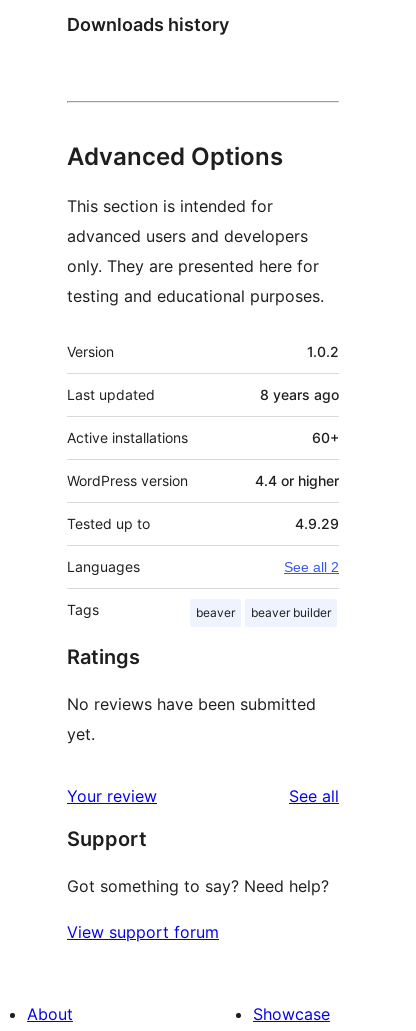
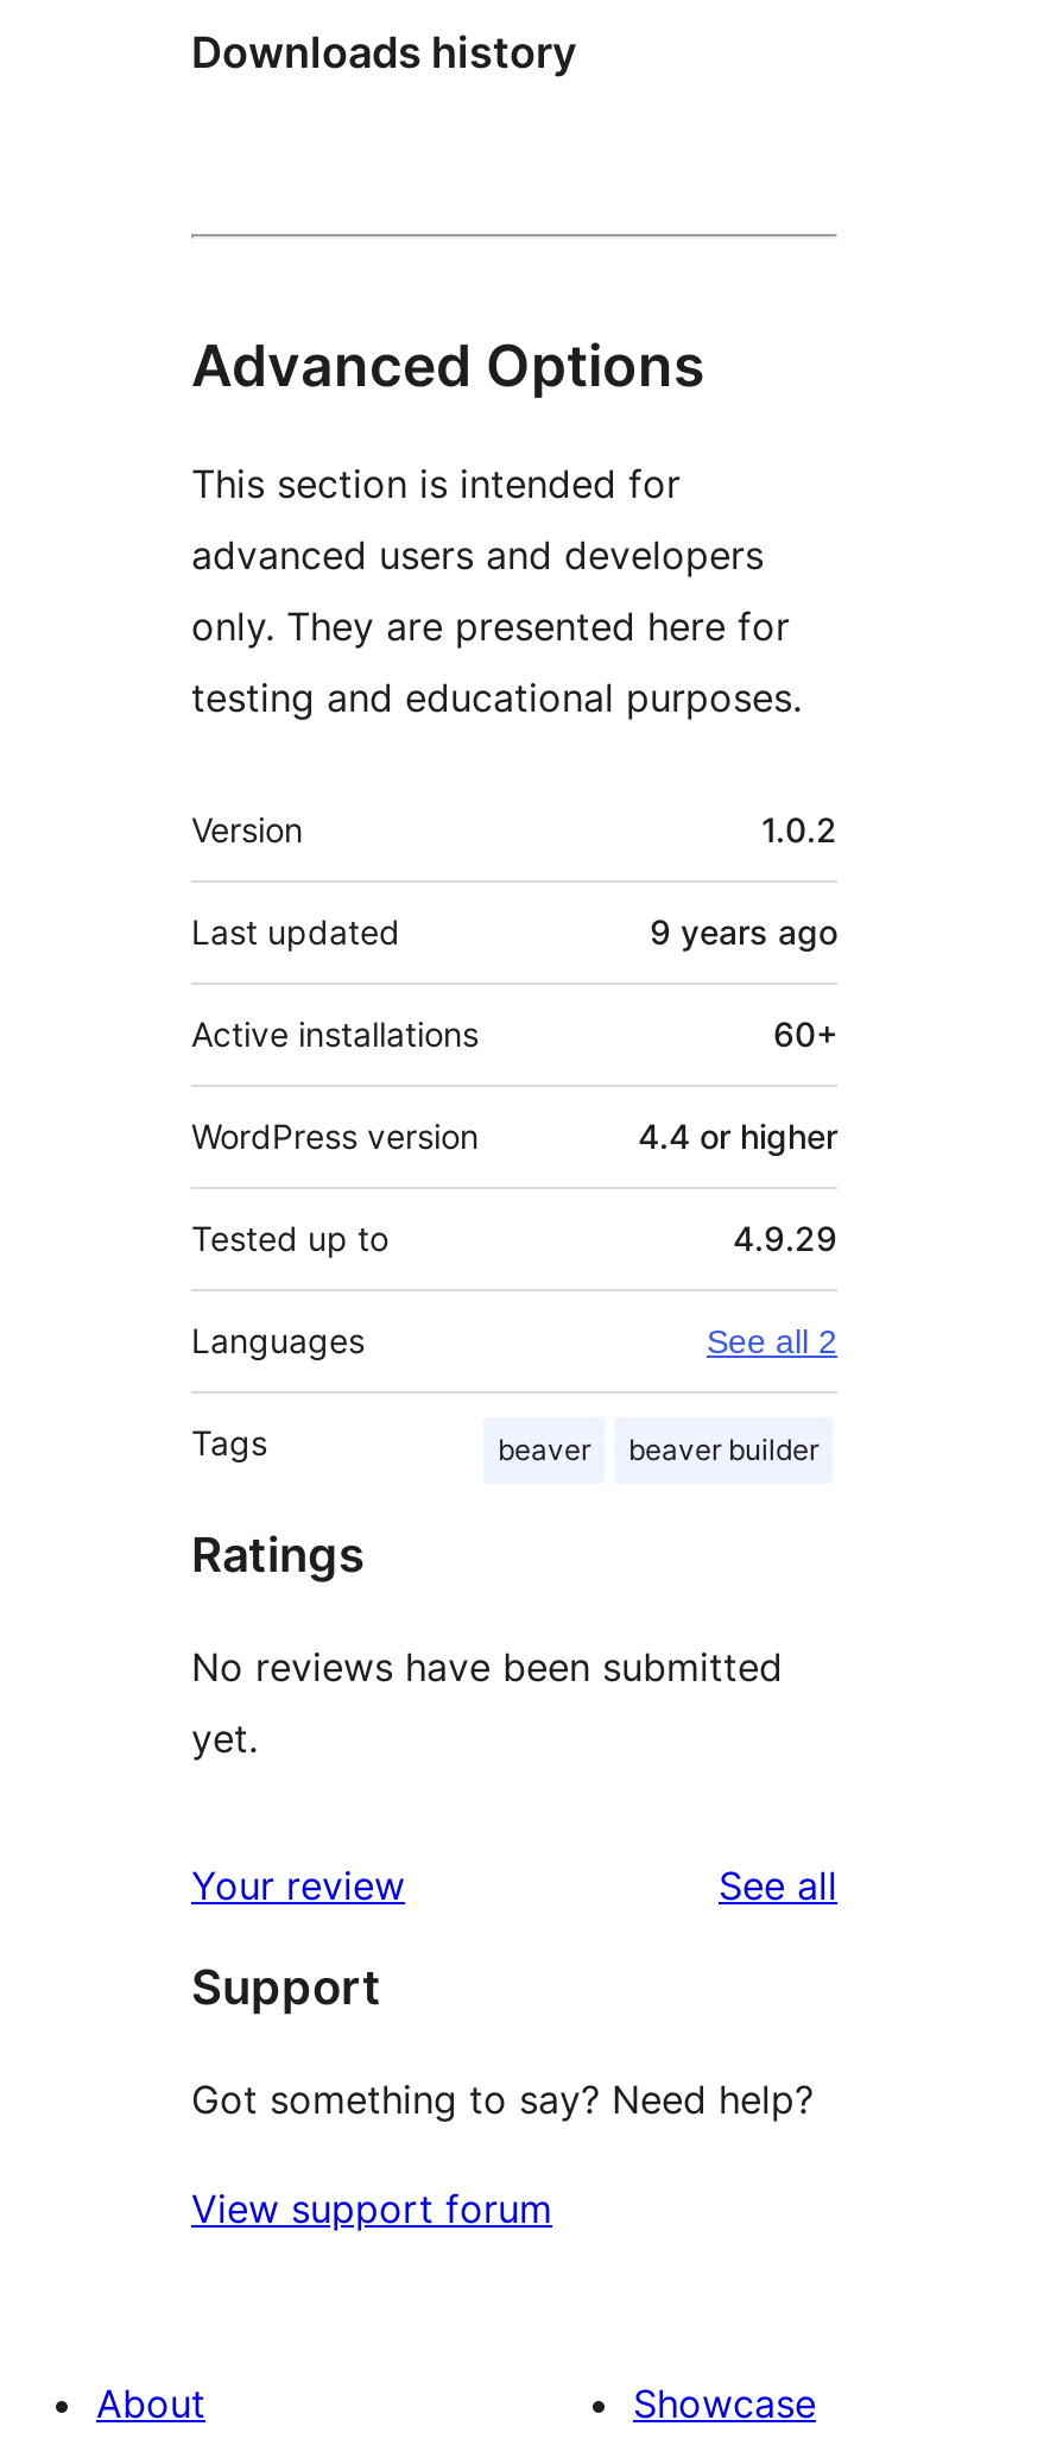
[260,386,339,403] 8 years ago -> [650,910,837,951] 9 years ago

